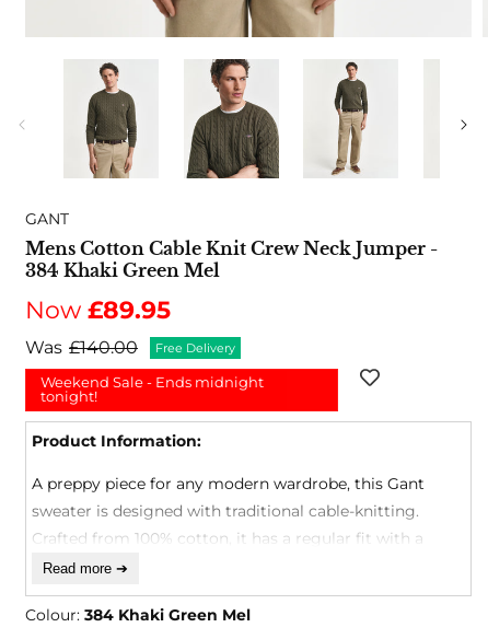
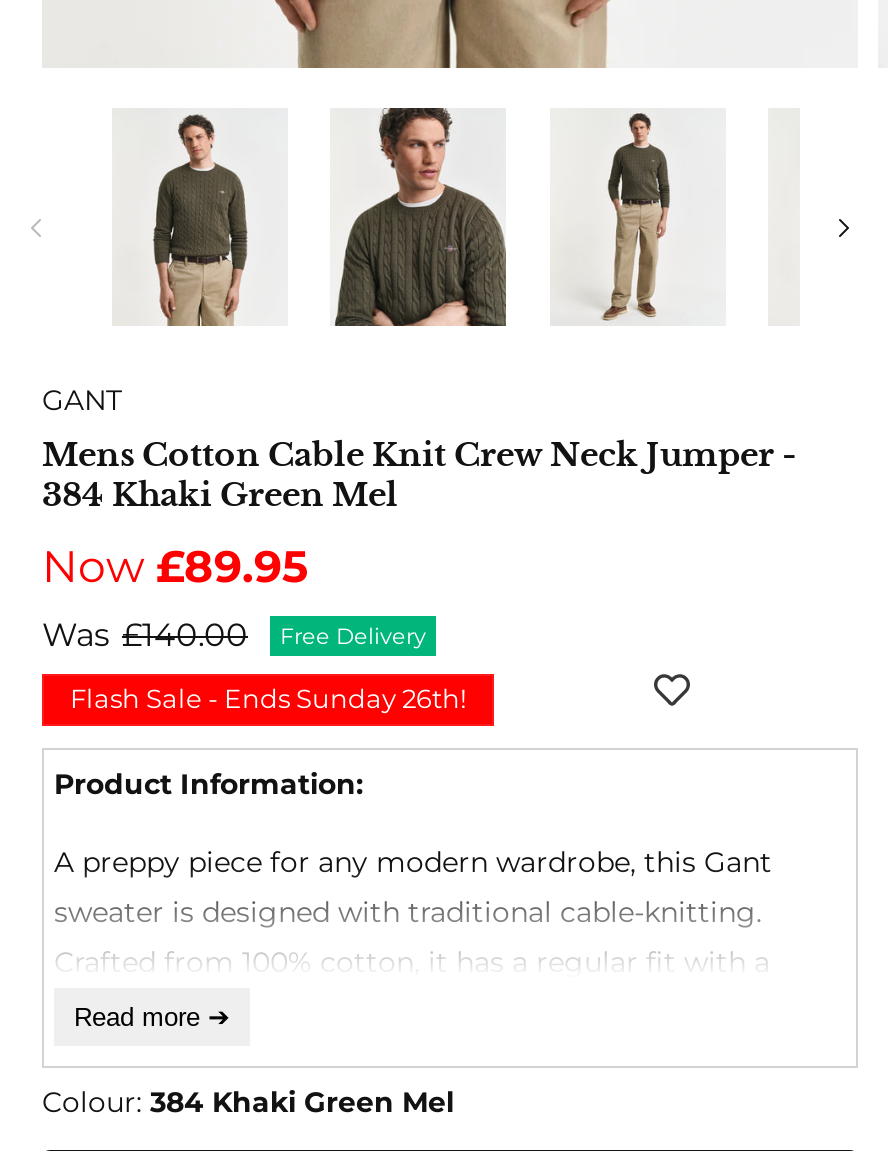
[40,373,264,404] Weekend Sale - Ends midnight | tonight! -> [70,681,466,713] Flash Sale - Ends Sunday 26th!

